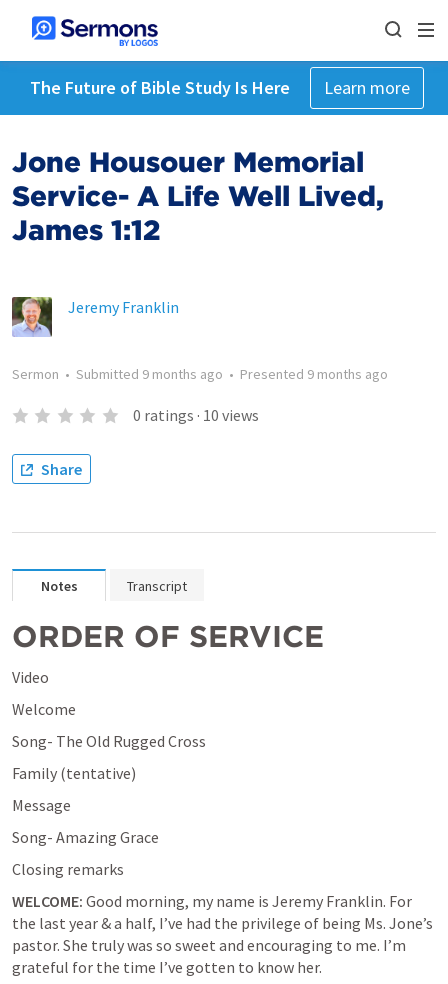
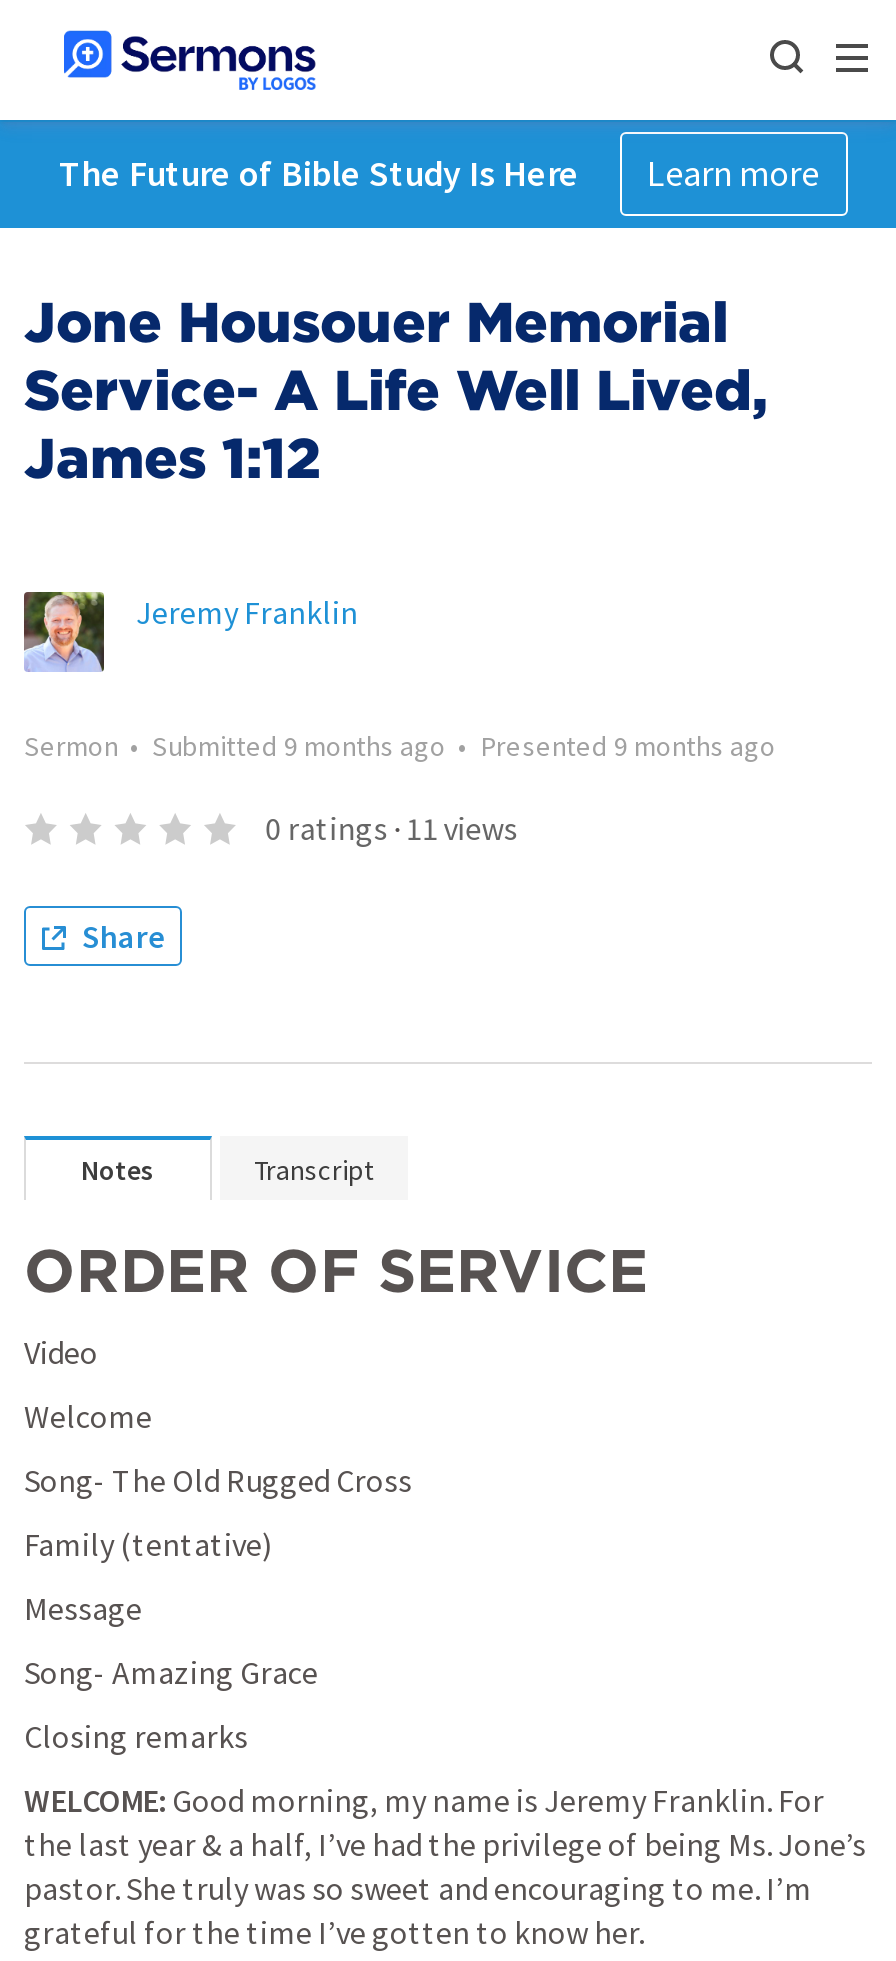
[133,405,259,425] 0 ratings · 10 views -> [265,808,517,848] 0 ratings · 11 views

